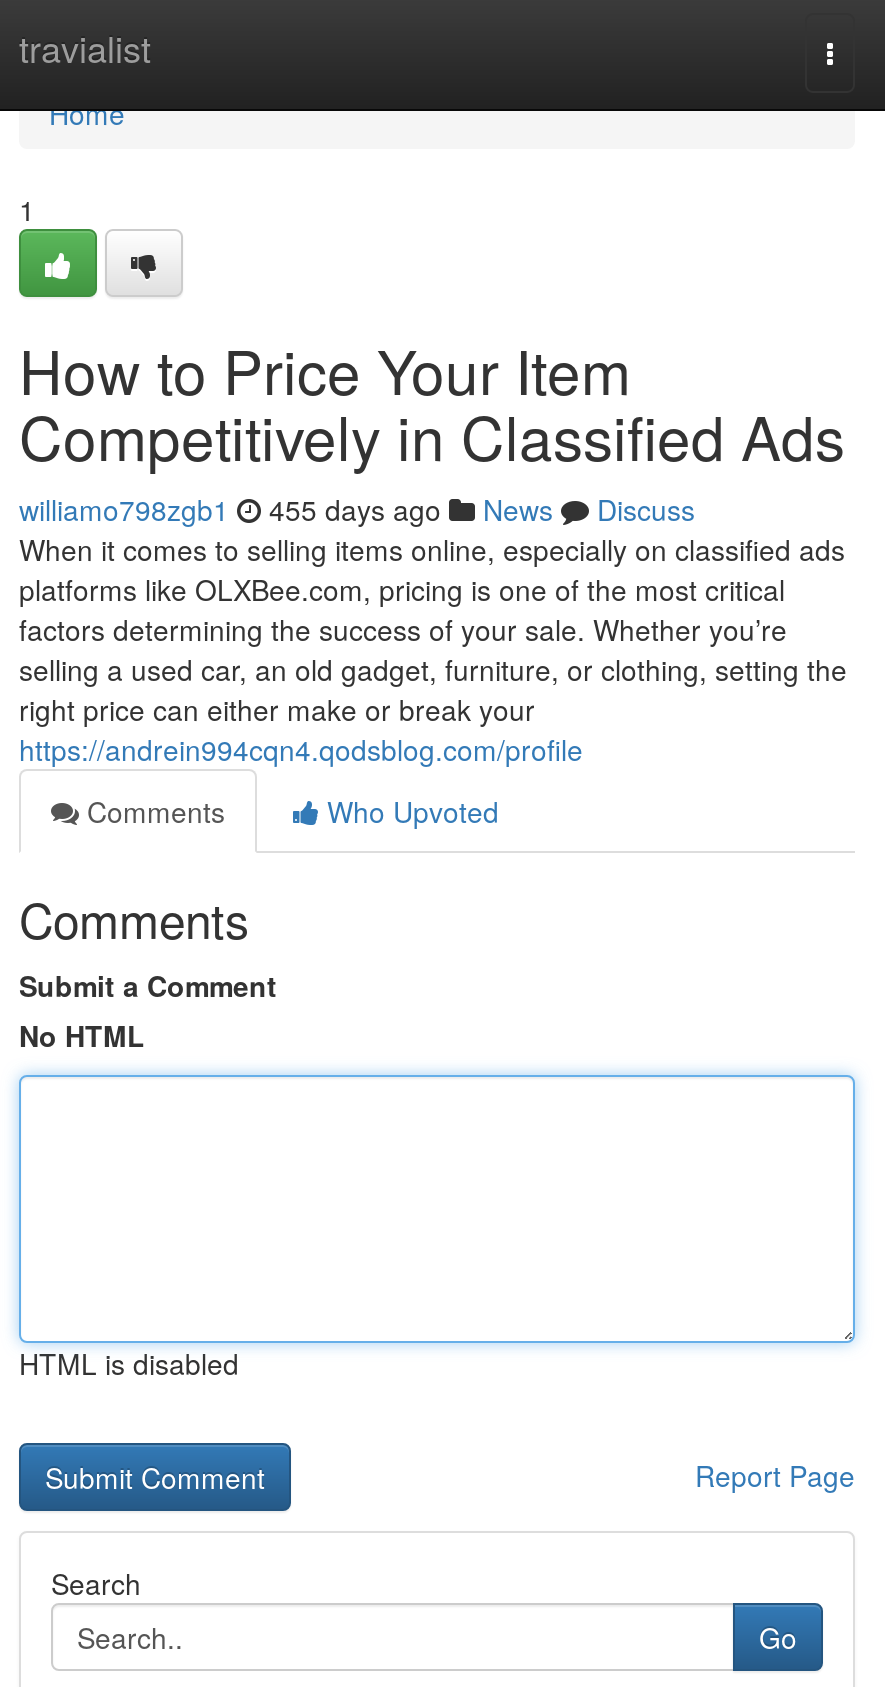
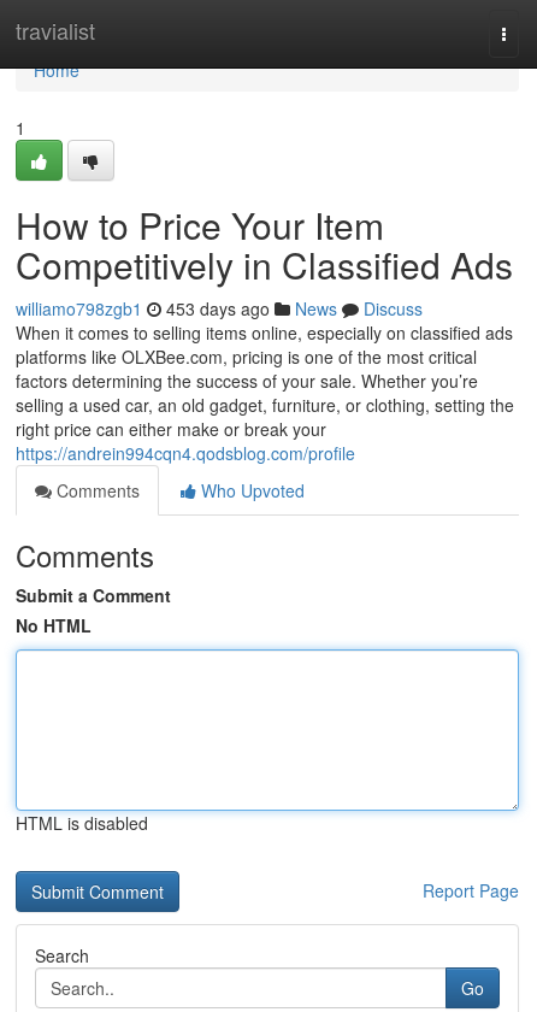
[19,489,695,529] williamo798zgb1 455 days ago News Discuss -> [16,296,423,320] williamo798zgb1 453 days ago News Discuss

